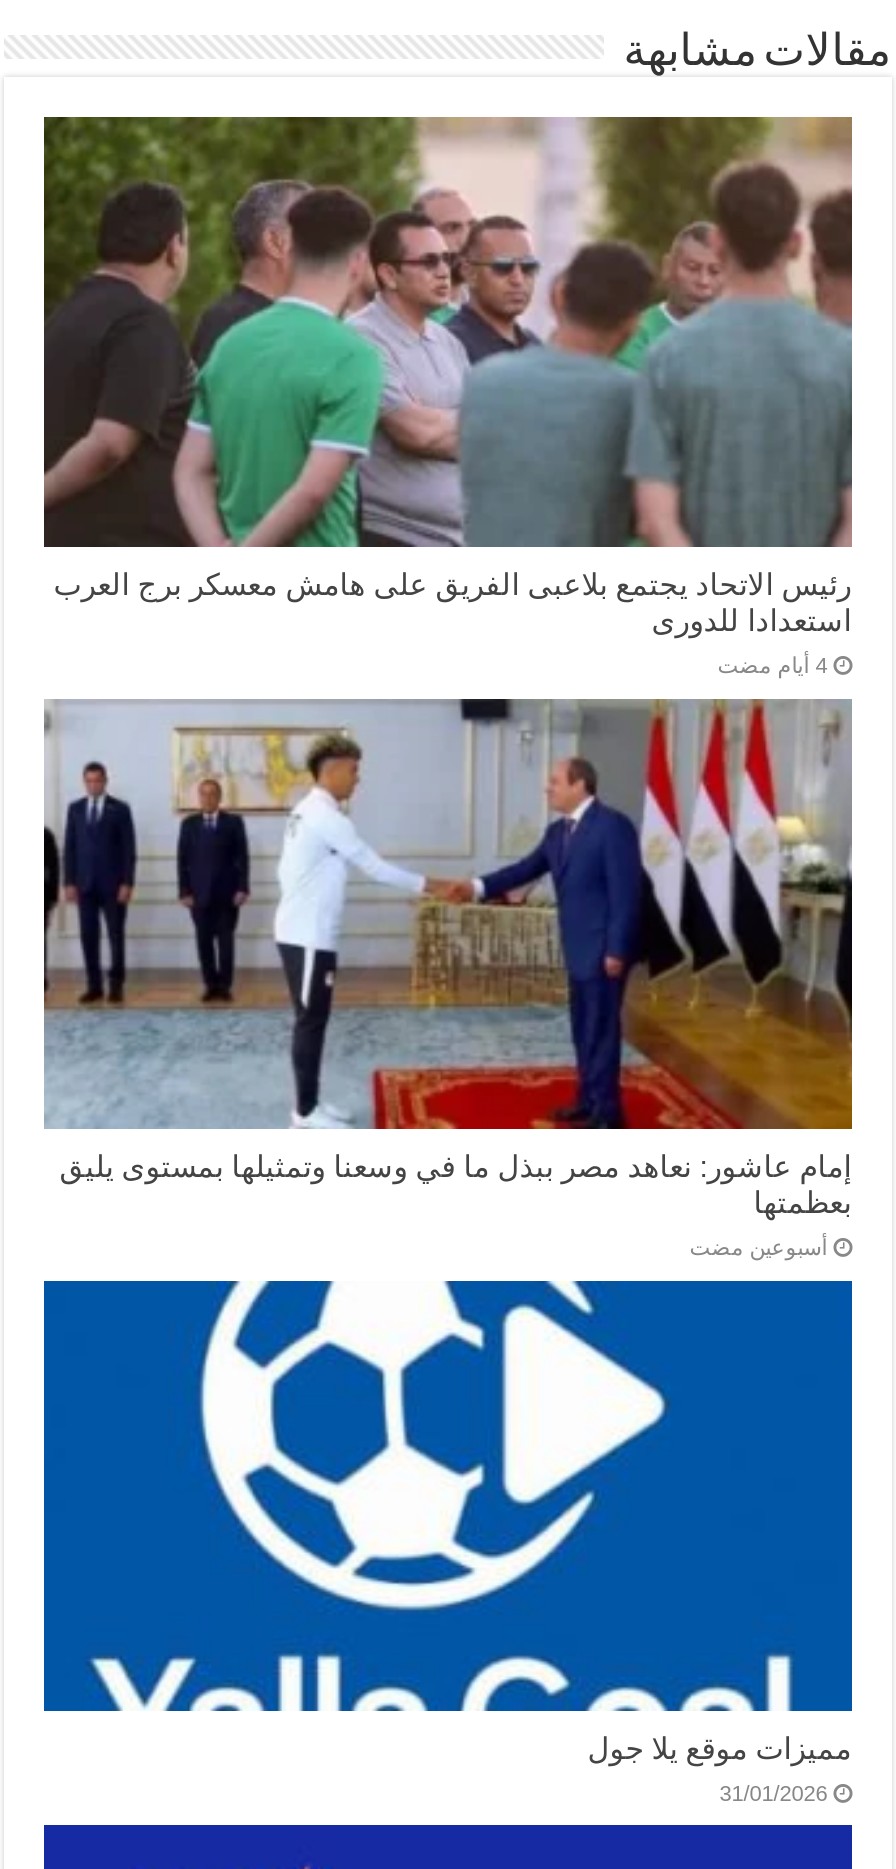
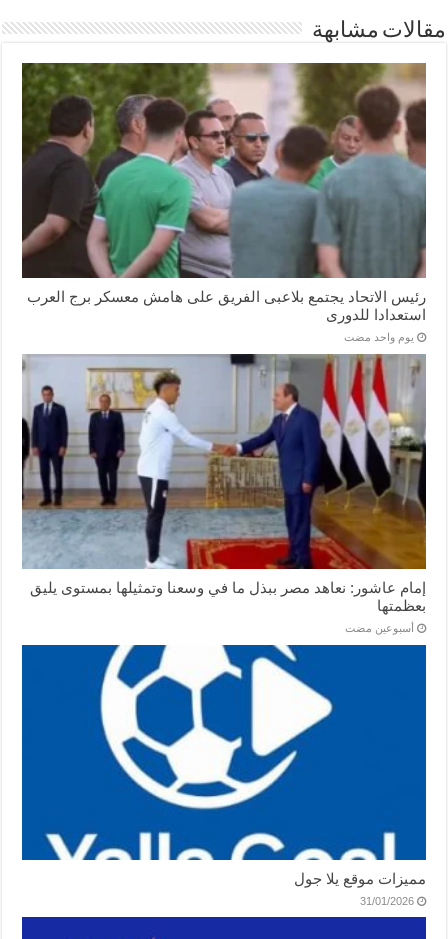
none -> [344,331,414,343] يوم واحد مضت

